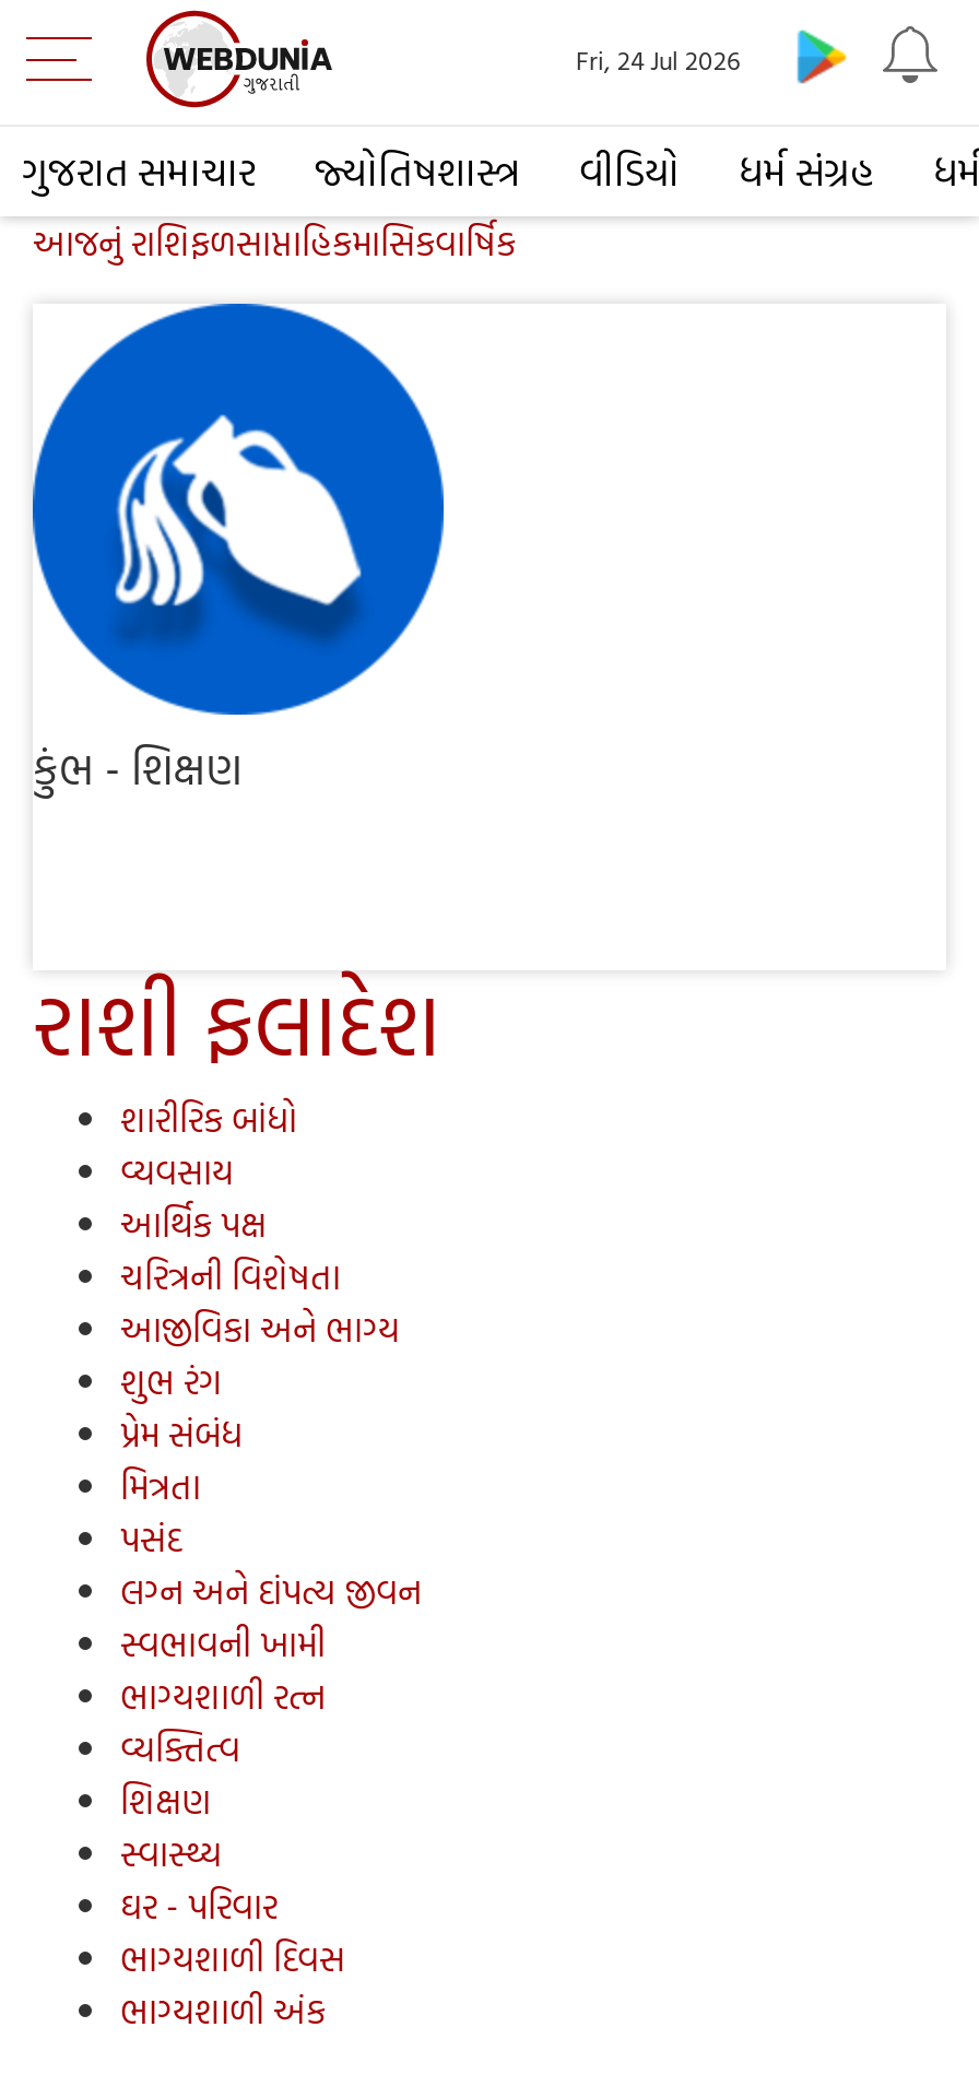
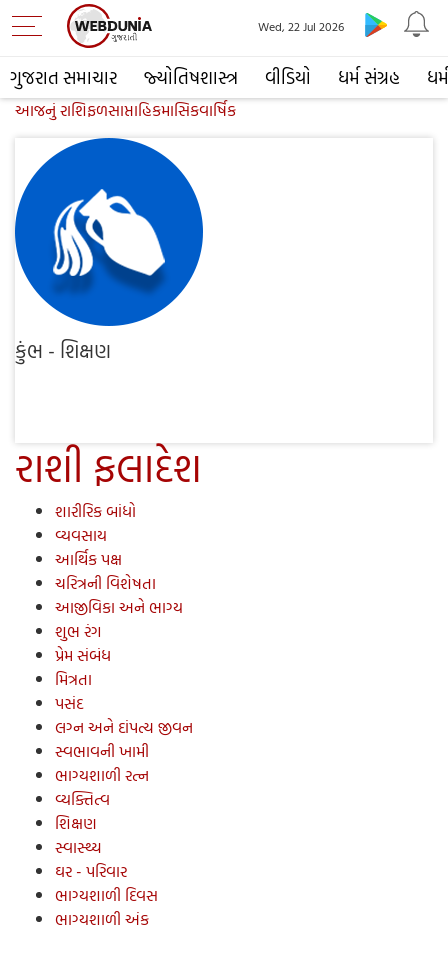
[576,39,740,79] Fri, 24 Jul 2026 -> [258,17,344,35] Wed, 22 Jul 2026

